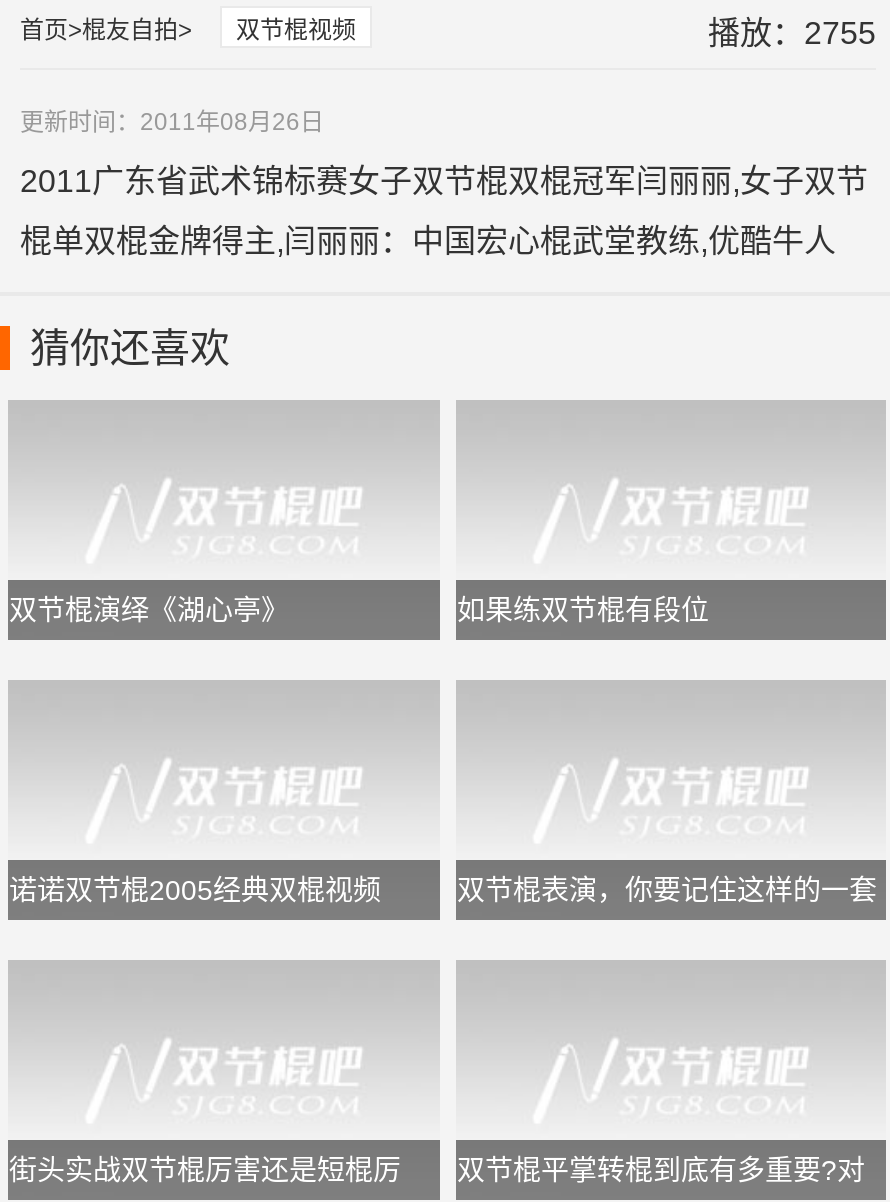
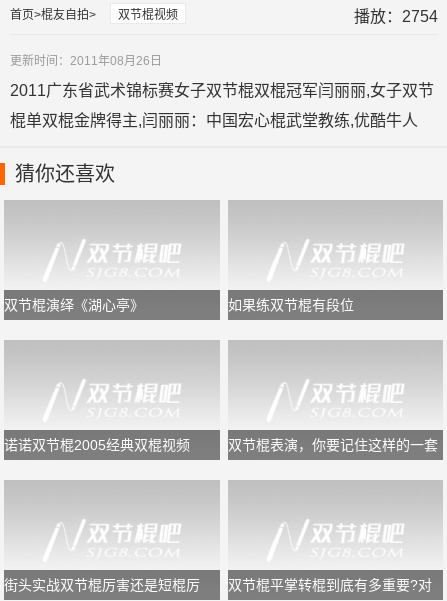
[708,16,876,50] 播放：2755 -> [354,8,438,25] 播放：2754

